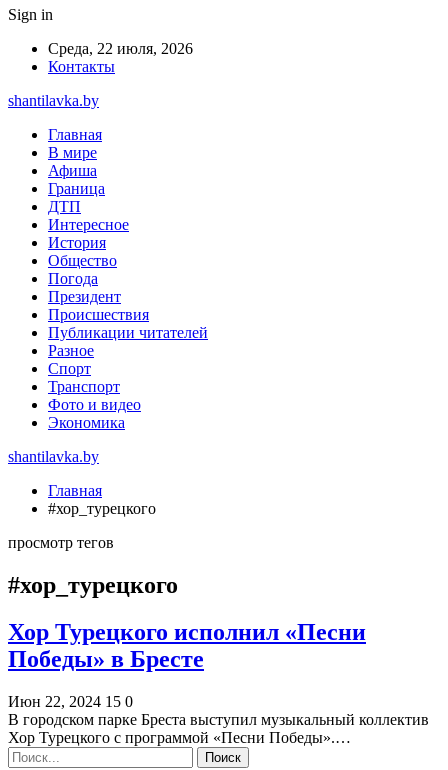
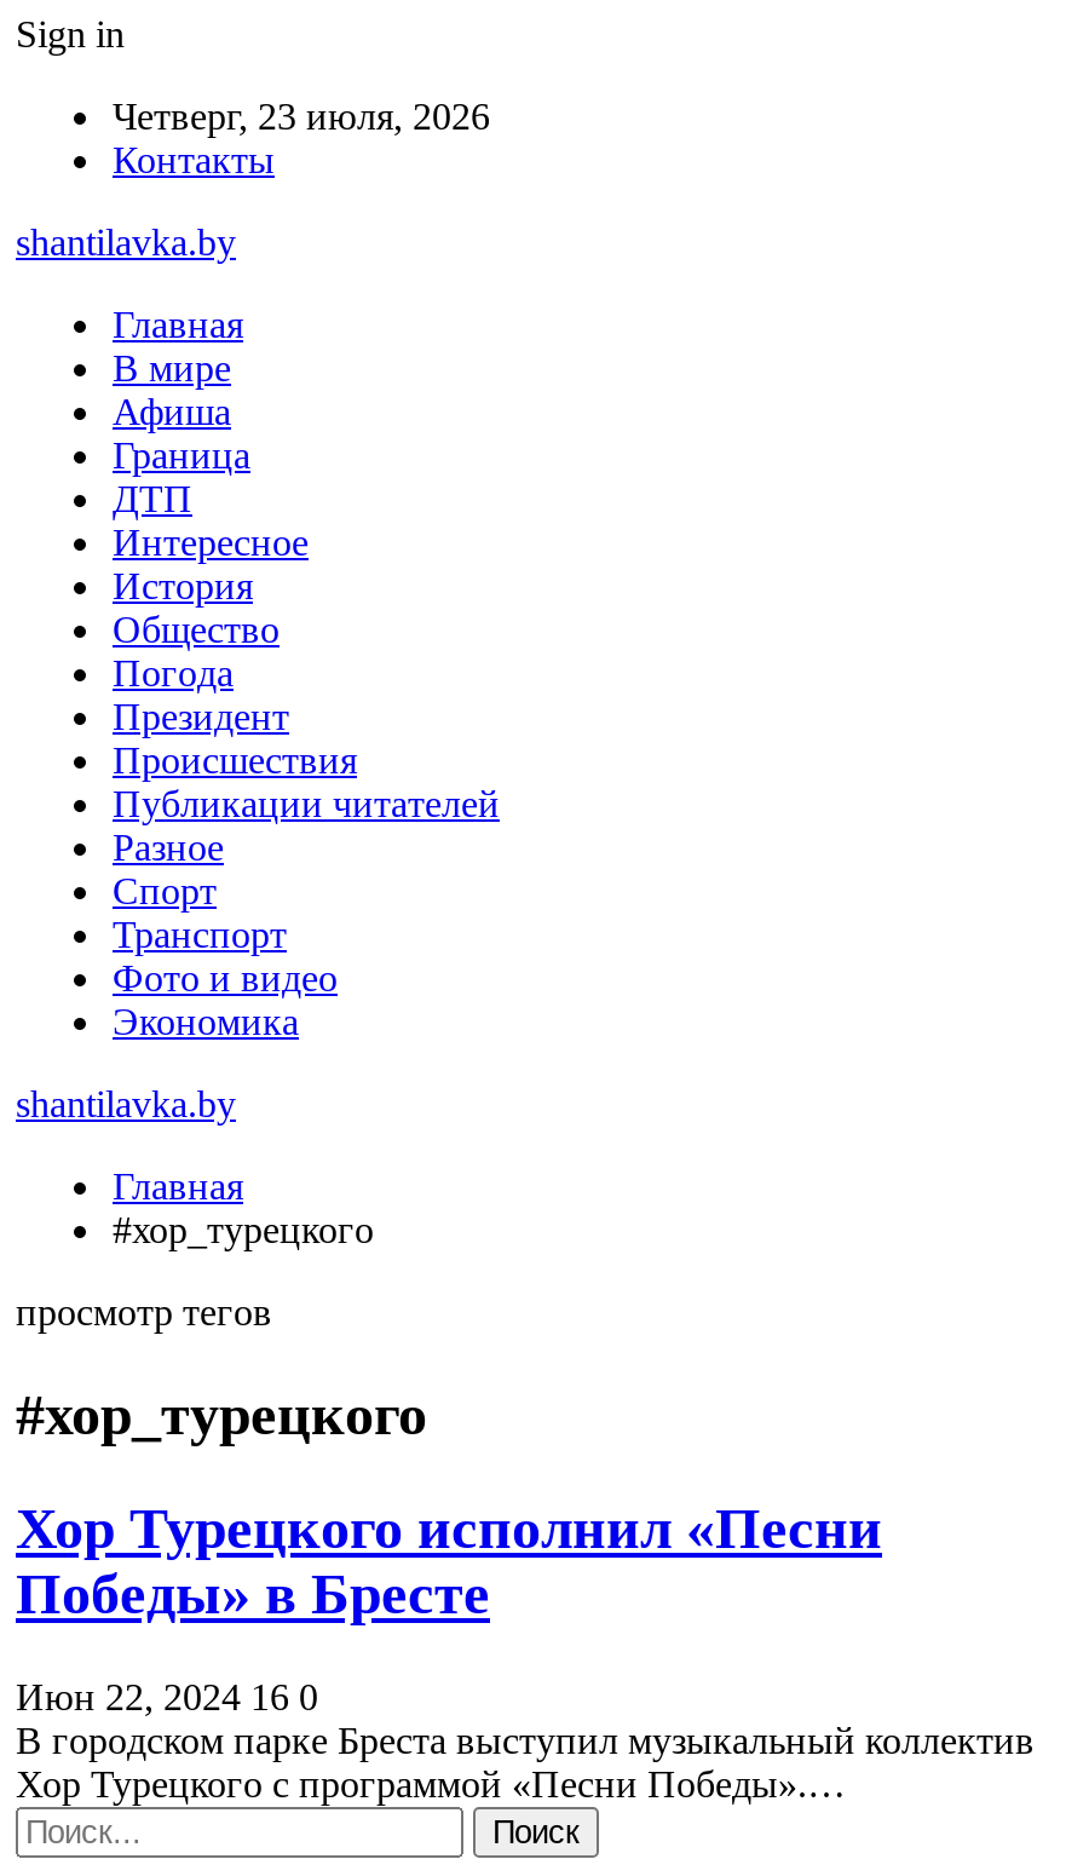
[48,40,193,57] Среда, 22 июля, 2026 -> [113,96,490,137] Четверг, 23 июля, 2026
[8,693,133,710] Июн 22, 2024 15 0 -> [16,1676,318,1717] Июн 22, 2024 16 0

